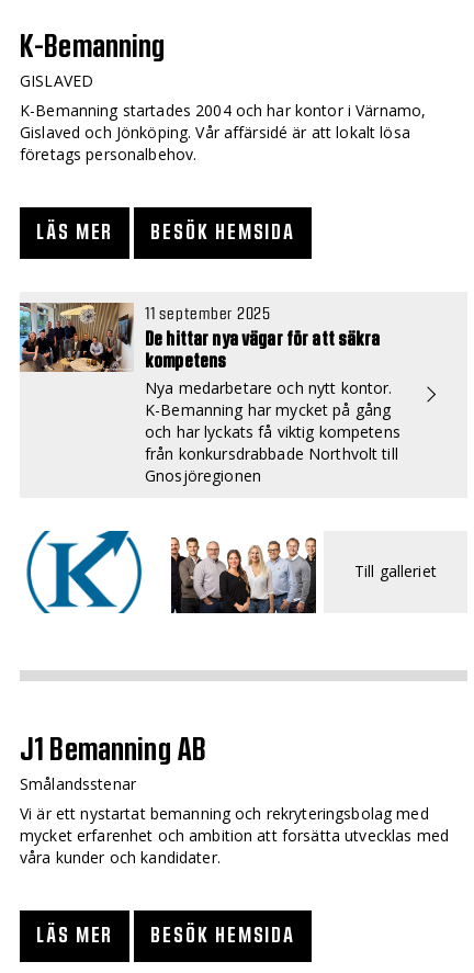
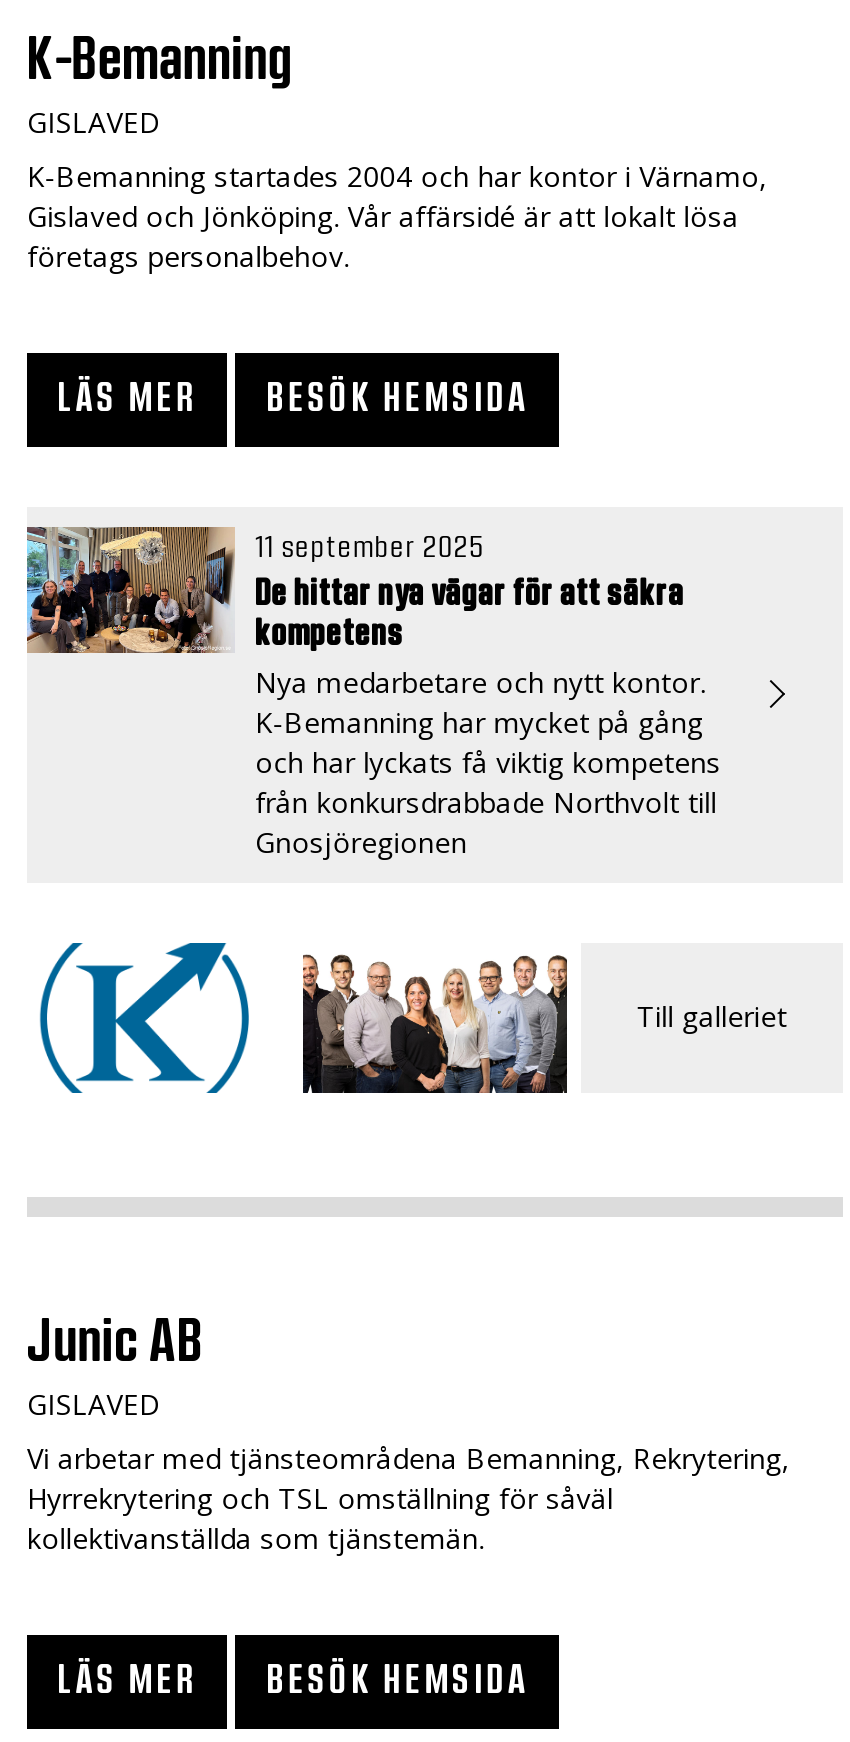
[20,733,449,868] J1 Bemanning AB | Smålandsstenar | Vi är ett nystartat bemanning och rekryteringsbolag med | mycket erfarenhet och ambition att forsätta utvecklas med | våra kunder och kandidater. -> [27,1311,790,1557] Junic AB | GISLAVED | Vi arbetar med tjänsteområdena Bemanning, Rekrytering, | Hyrrekrytering och TSL omställning för såväl | kollektivanställda som tjänstemän.

